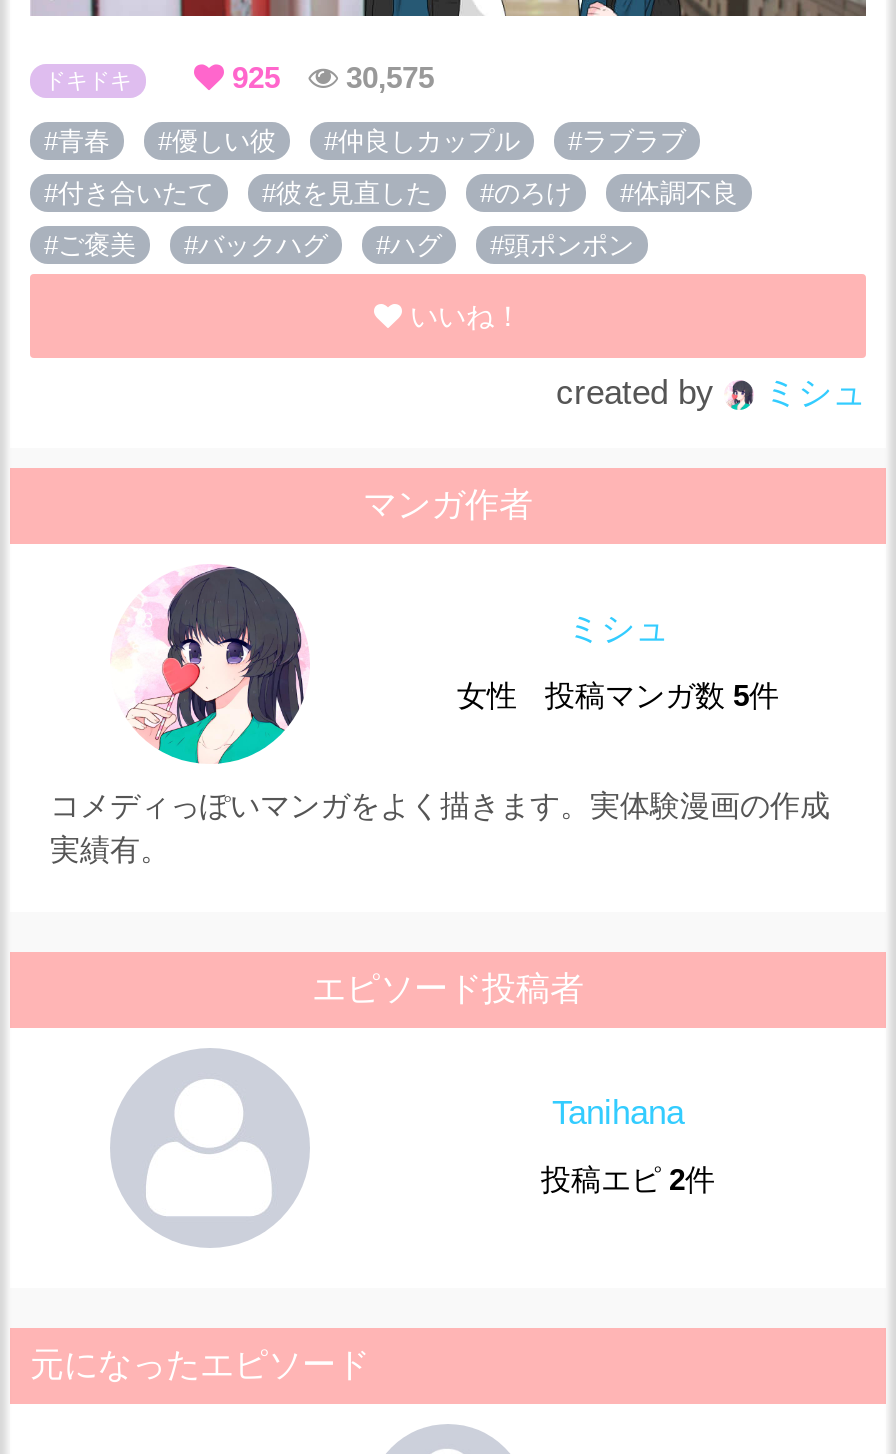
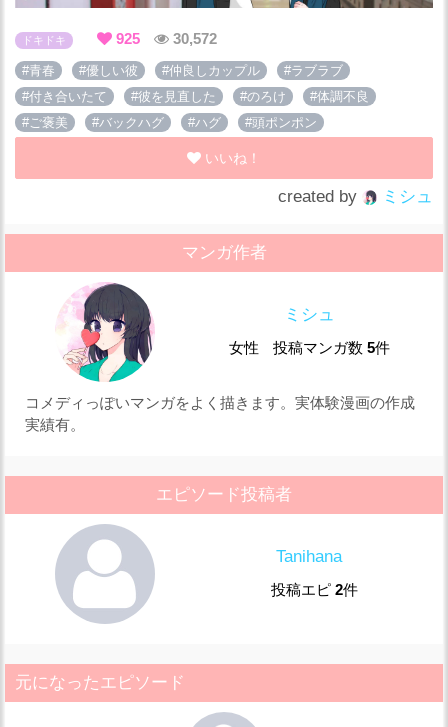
[224,59,434,93] 925 30,575 -> [112,29,217,46] 925 30,572

